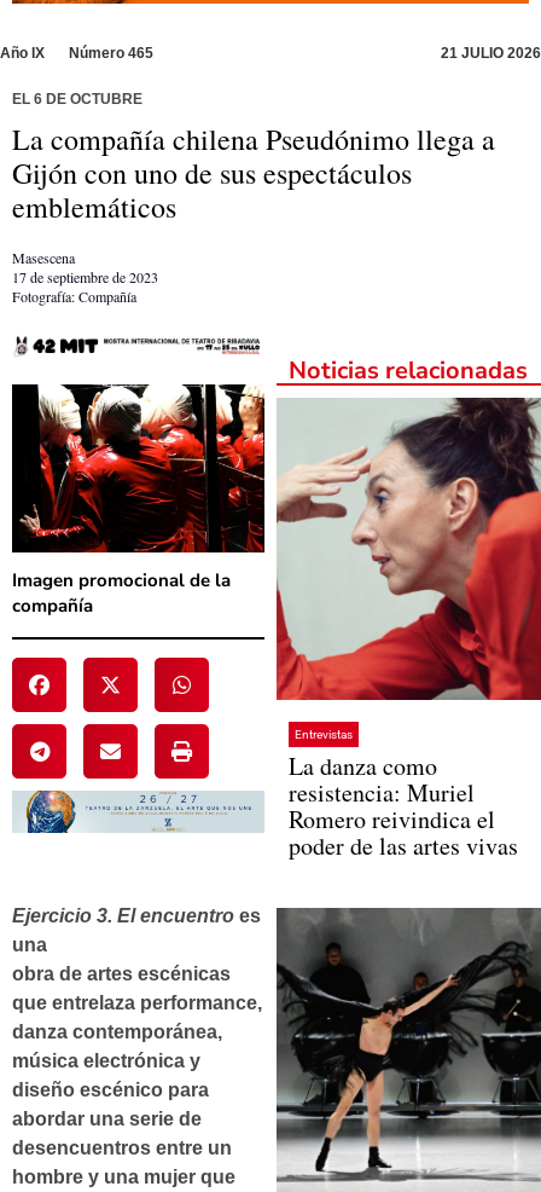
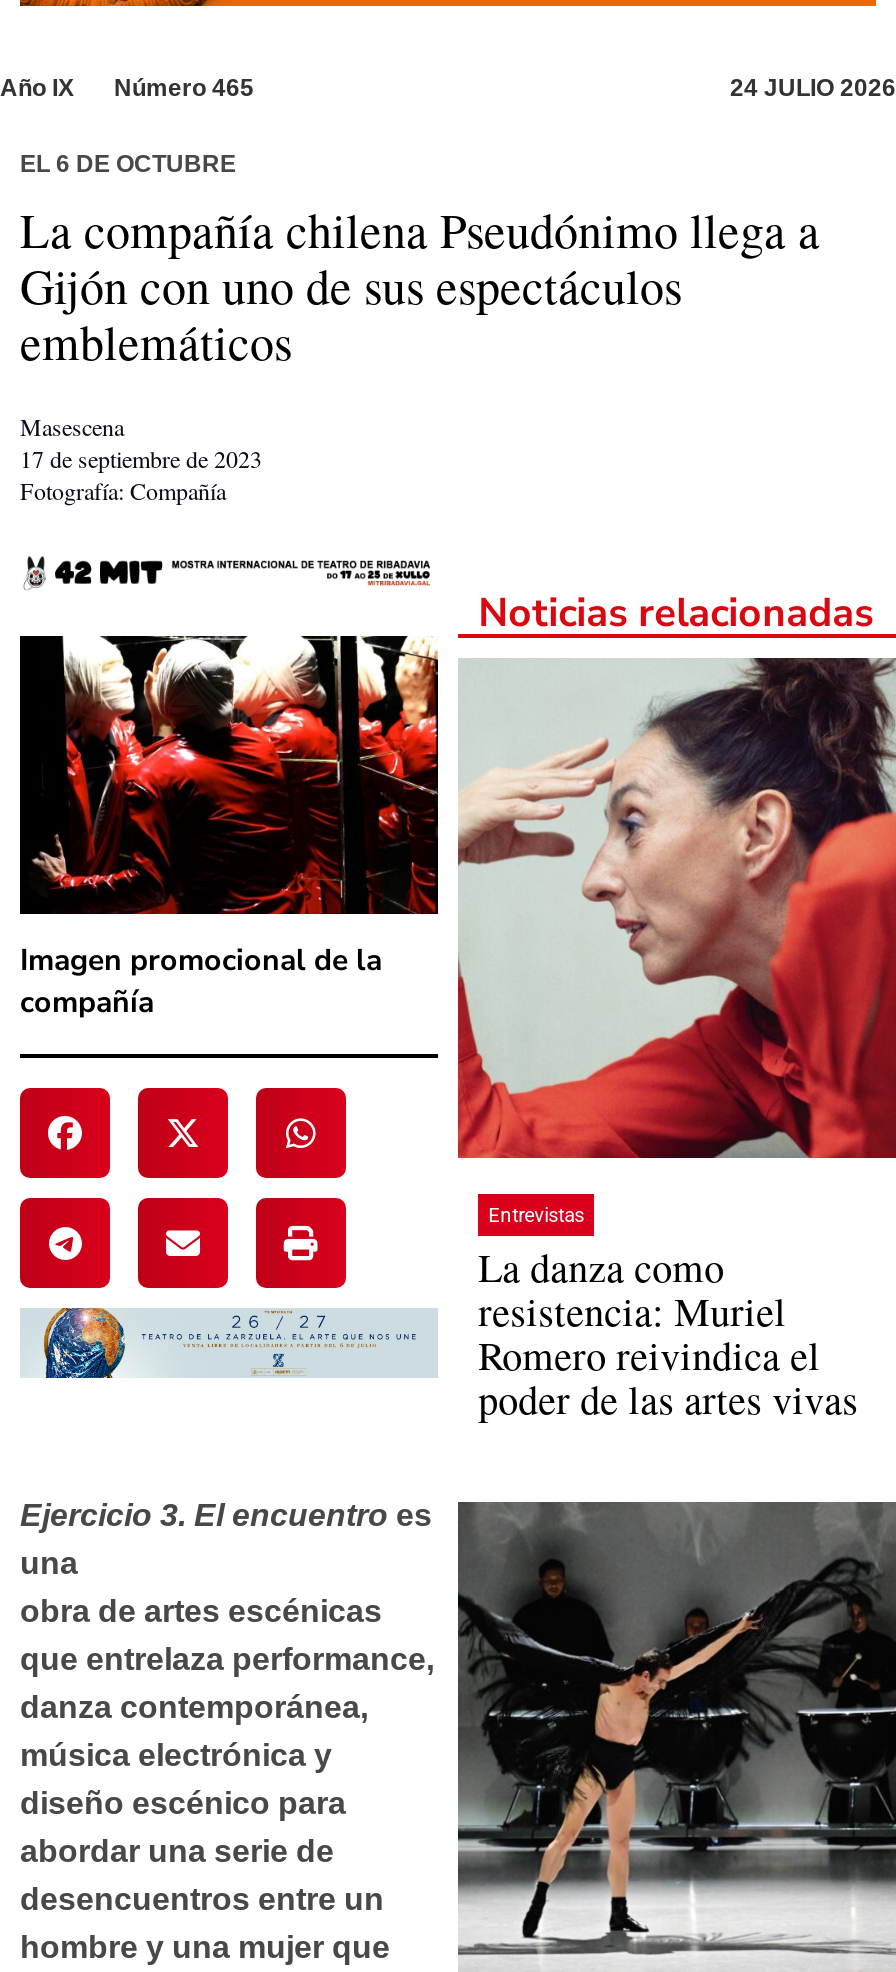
[441,45,541,62] 21 JULIO 2026 -> [730,75,896,103] 24 JULIO 2026

